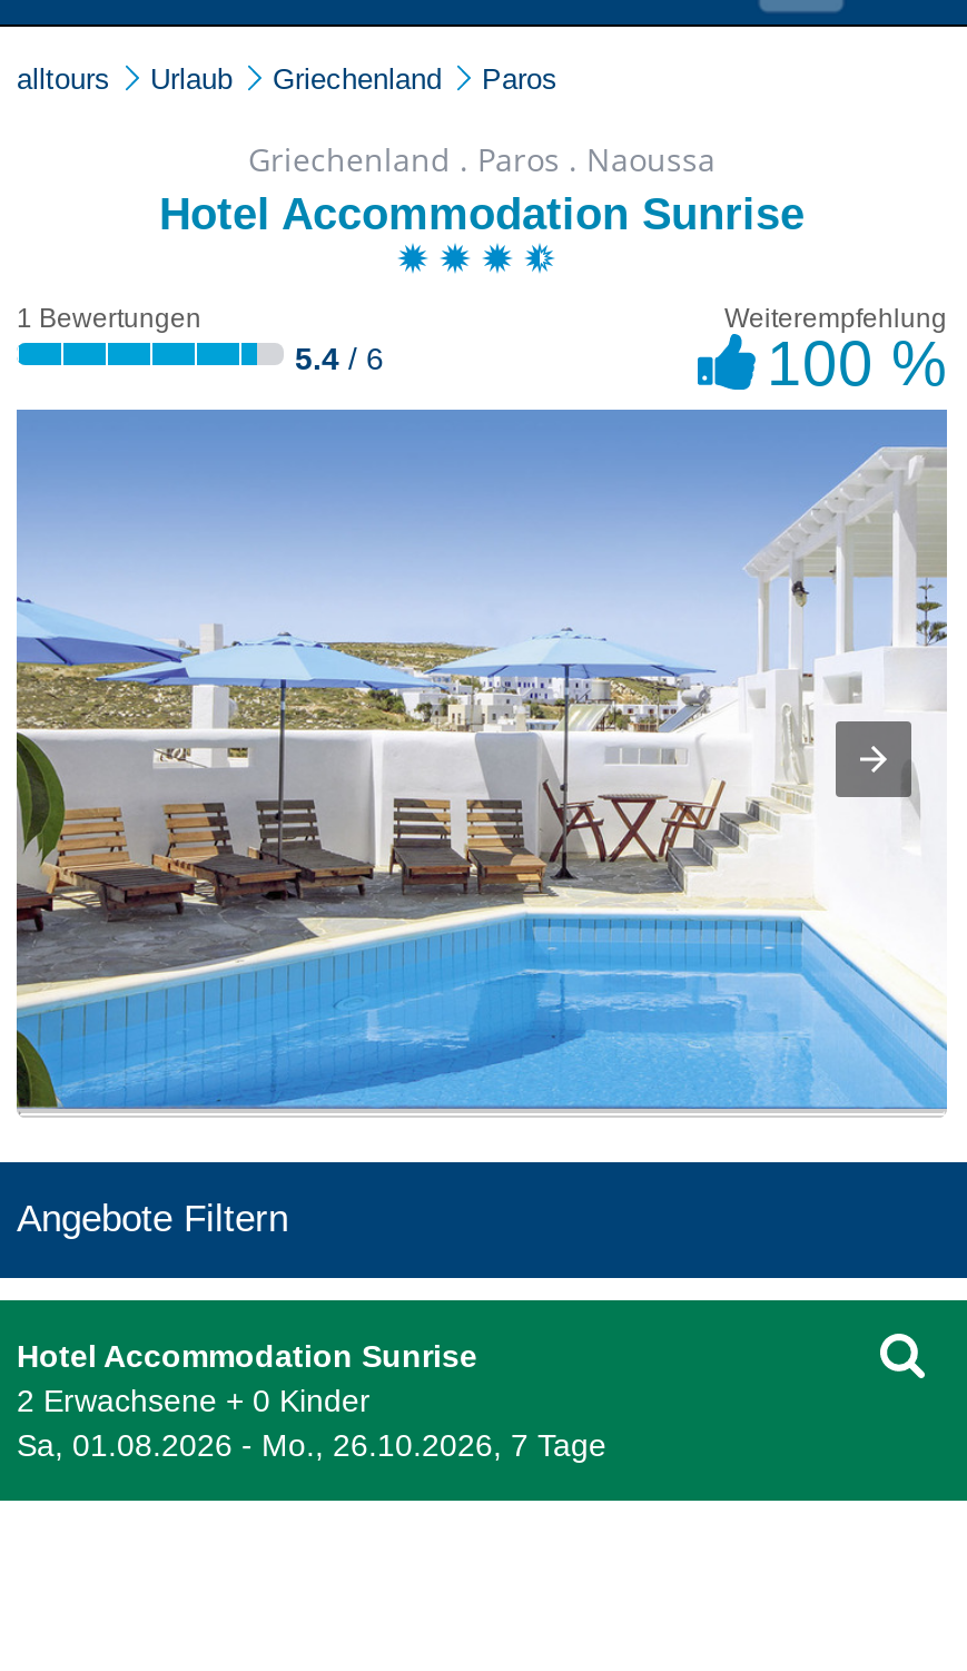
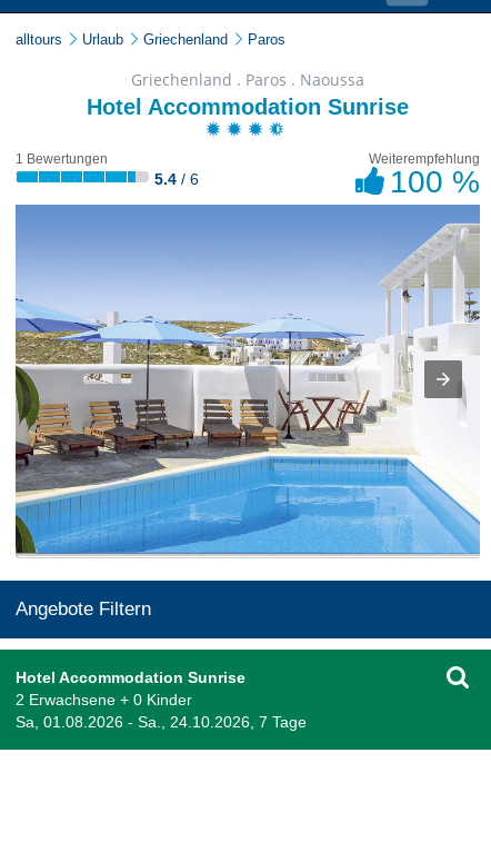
[17,1426,606,1462] Sa, 01.08.2026 - Mo., 26.10.2026, 7 Tage -> [16,712,307,730] Sa, 01.08.2026 - Sa., 24.10.2026, 7 Tage

